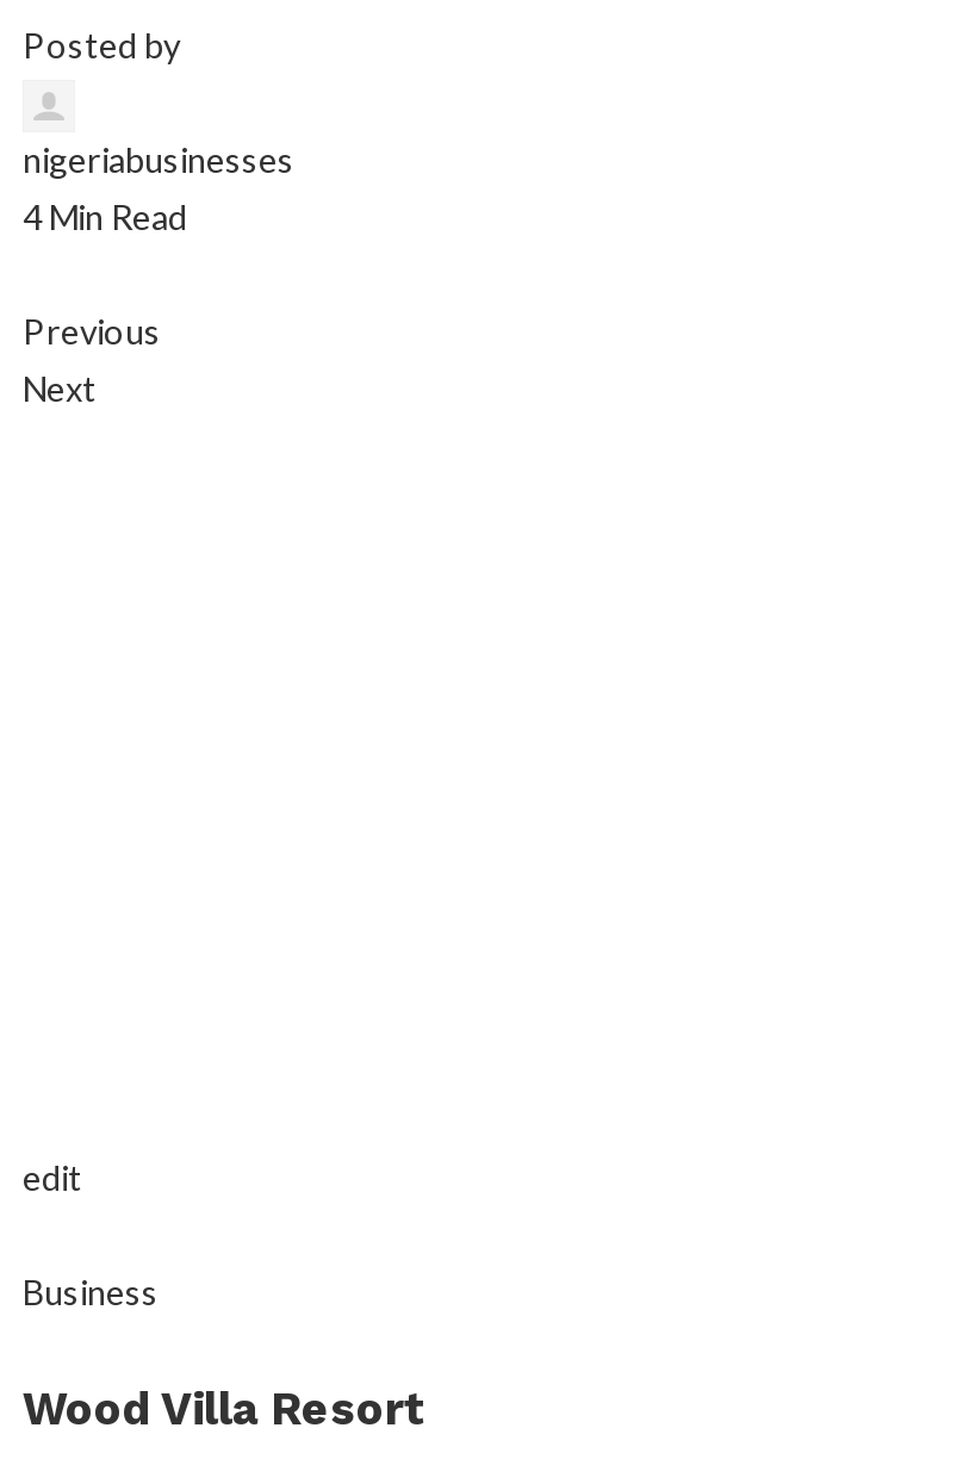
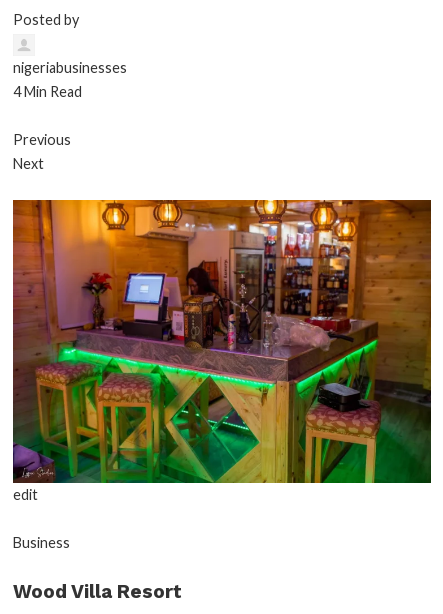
none -> [12,199,432,484] [image]

